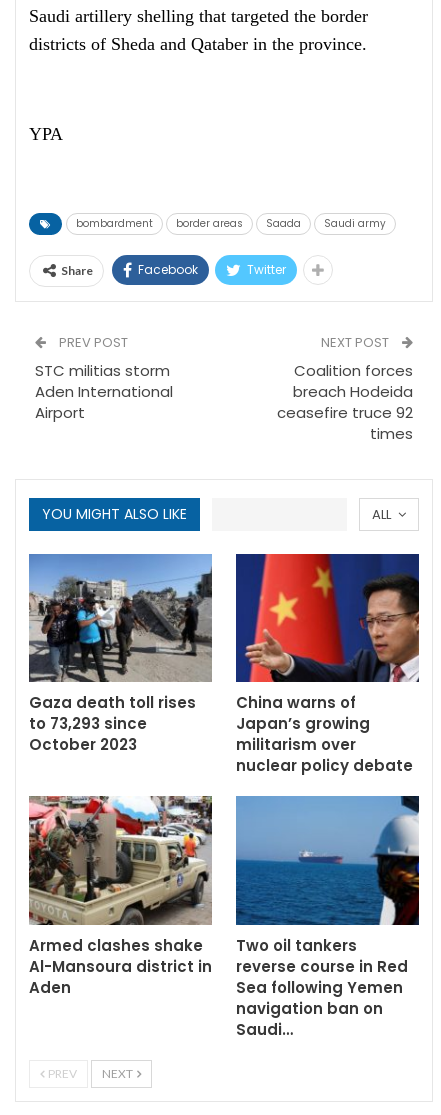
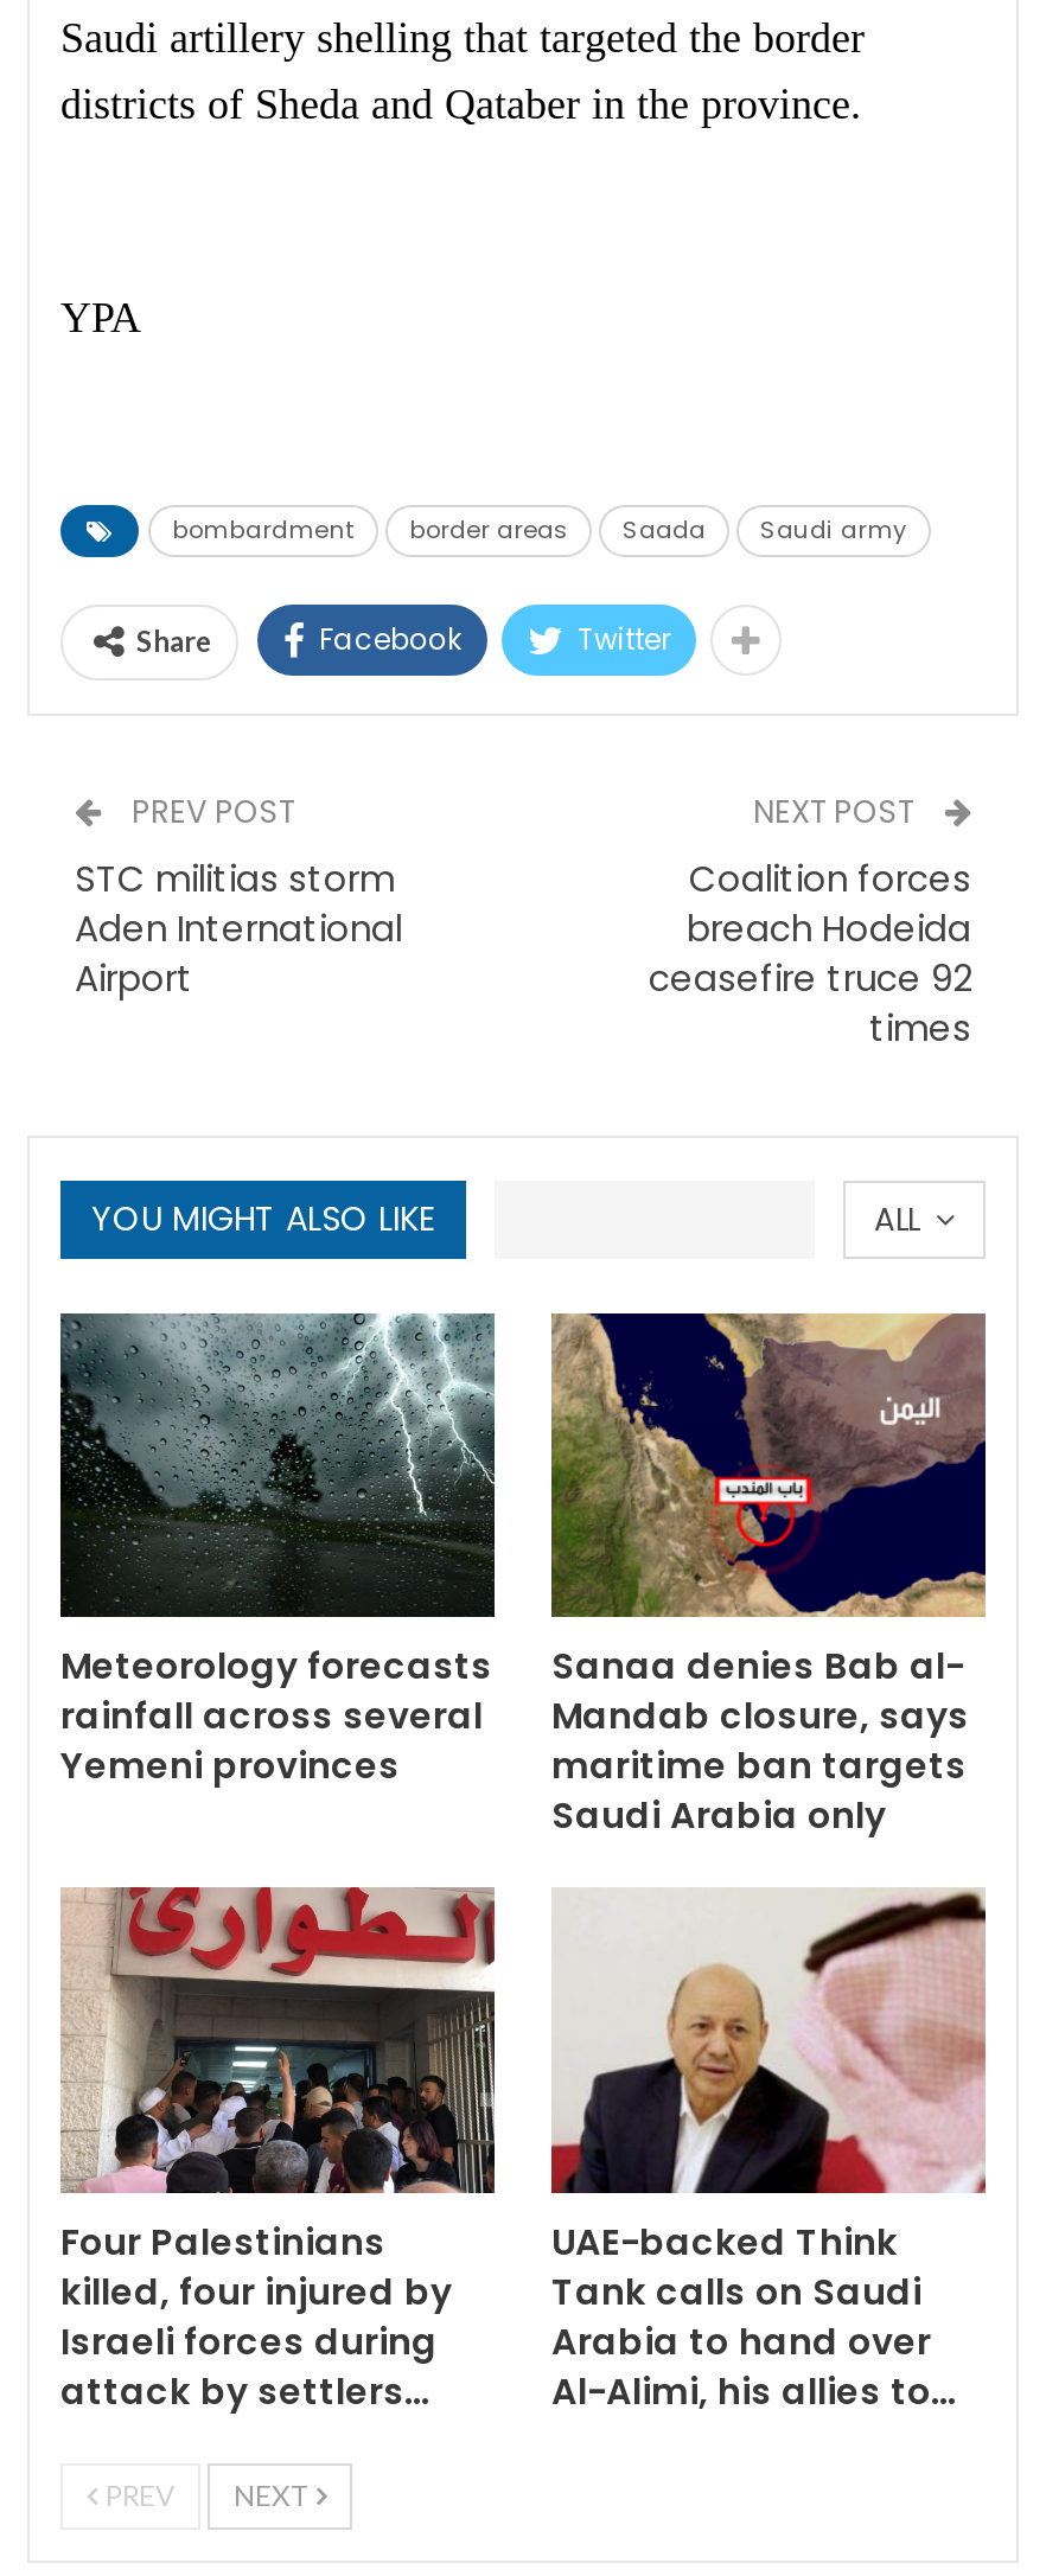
[28,554,212,755] [image] | Gaza death toll rises | to 73,293 since | October 2023 -> [58,1311,495,1791] [image] | Meteorology forecasts | rainfall across several | Yemeni provinces
[235,553,420,776] [image] | China warns of | Japan’s growing | militarism over | nuclear policy debate -> [549,1311,988,1841] [image] | Sanaa denies Bab al- | Mandab closure, says | maritime ban targets | Saudi Arabia only
[29,796,213,998] [image] | Armed clashes shake | Al-Mansoura district in | Aden -> [60,1885,497,2415] [image] | Four Palestinians | killed, four injured by | Israeli forces during | attack by settlers…
[235,795,420,1040] [image] | Two oil tankers | reverse course in Red | Sea following Yemen | navigation ban on | Saudi… -> [551,1887,988,2415] [image] | UAE-backed Think | Tank calls on Saudi | Arabia to hand over | Al-Alimi, his allies to…

